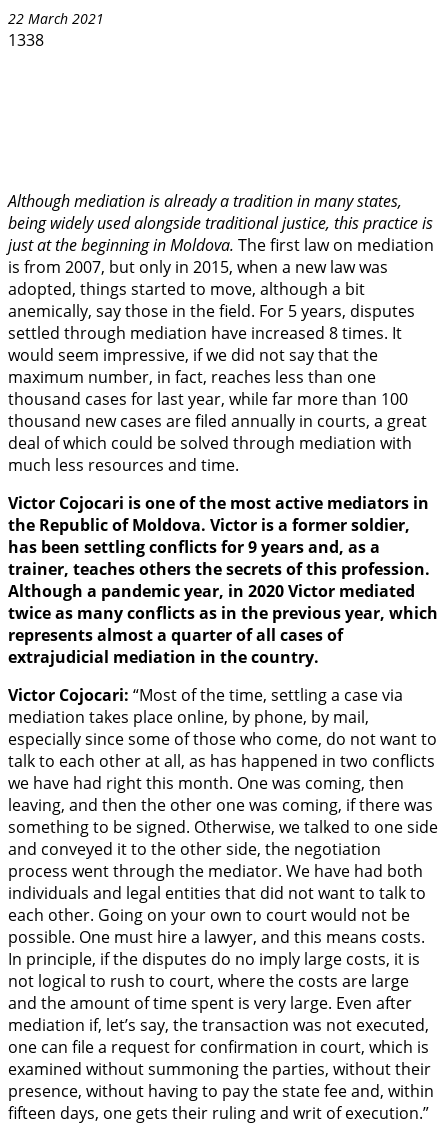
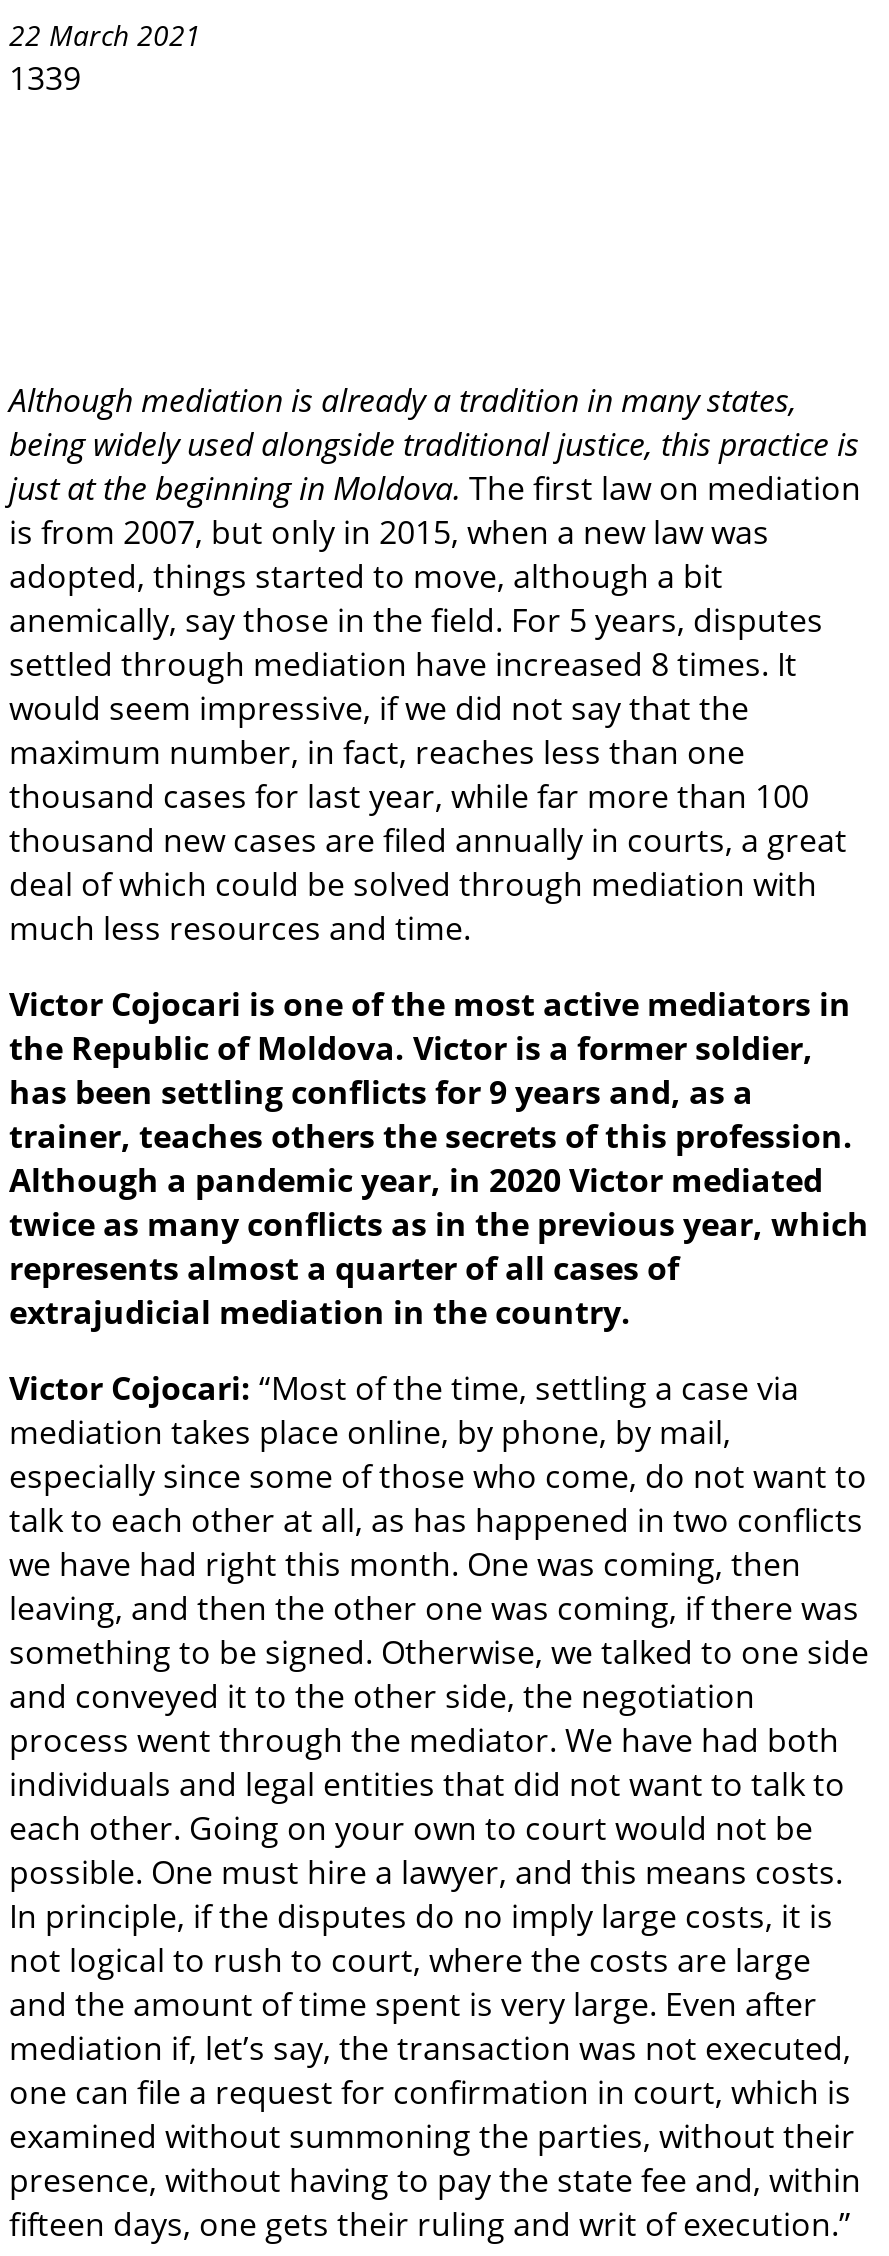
[8,29,44,51] 1338 -> [9,56,81,100] 1339

